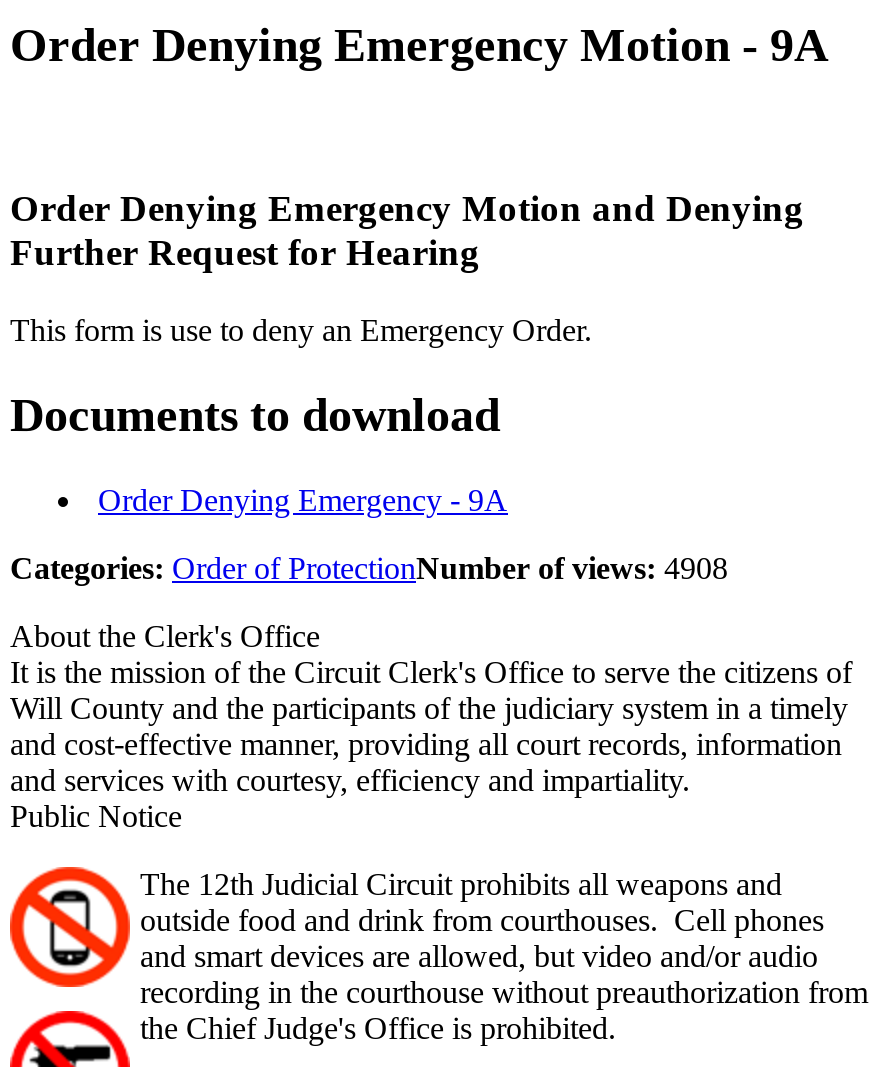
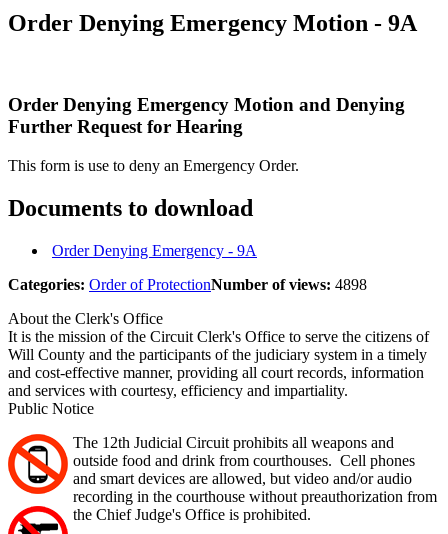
[10,550,728,584] Categories: Order of ProtectionNumber of views: 4908 -> [8,275,367,292] Categories: Order of ProtectionNumber of views: 4898

